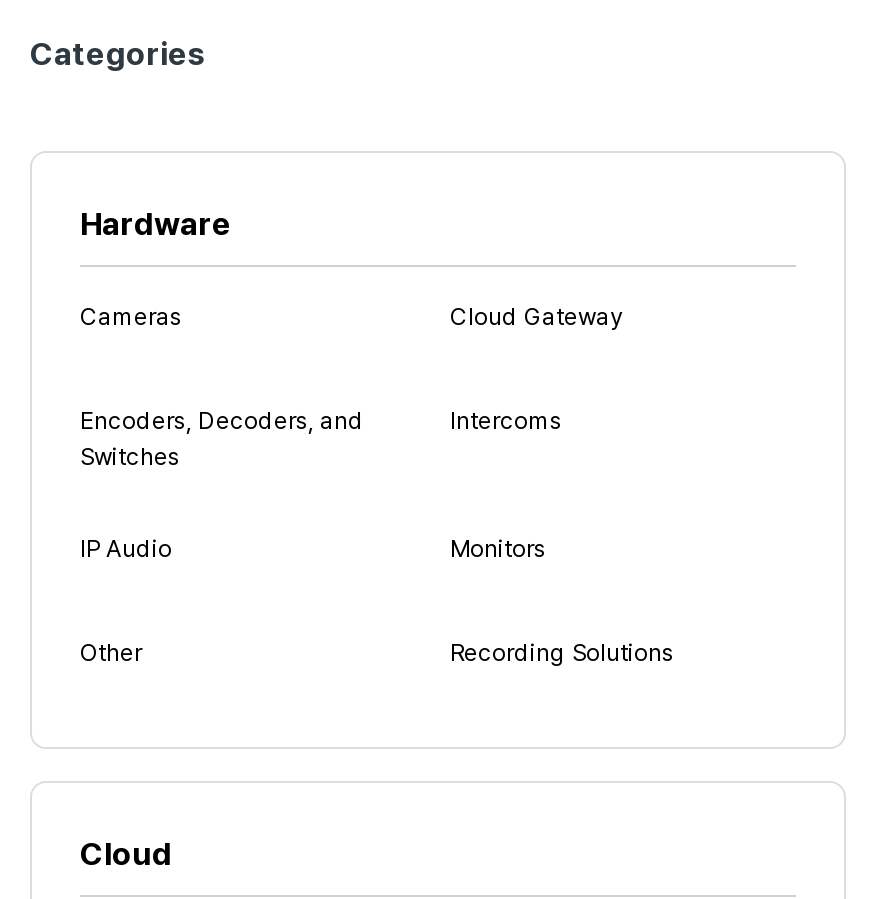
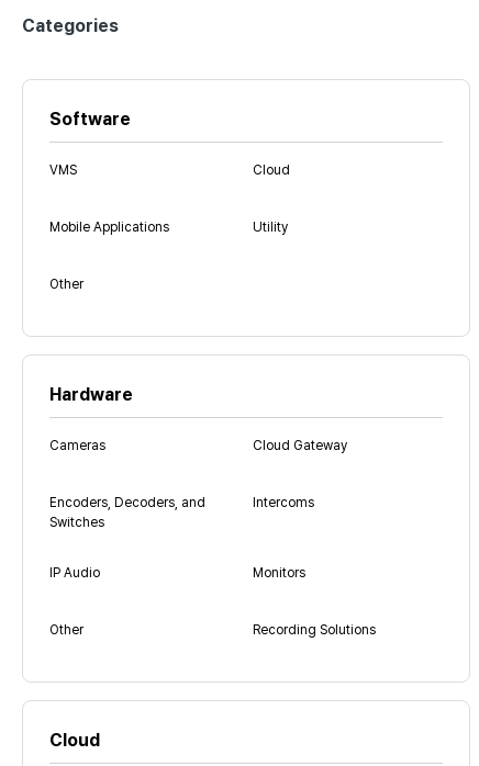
none -> [49,109,290,178] Software | VMS | Cloud
none -> [49,219,288,235] Mobile Applications | Utility
none -> [49,277,83,292] Other

